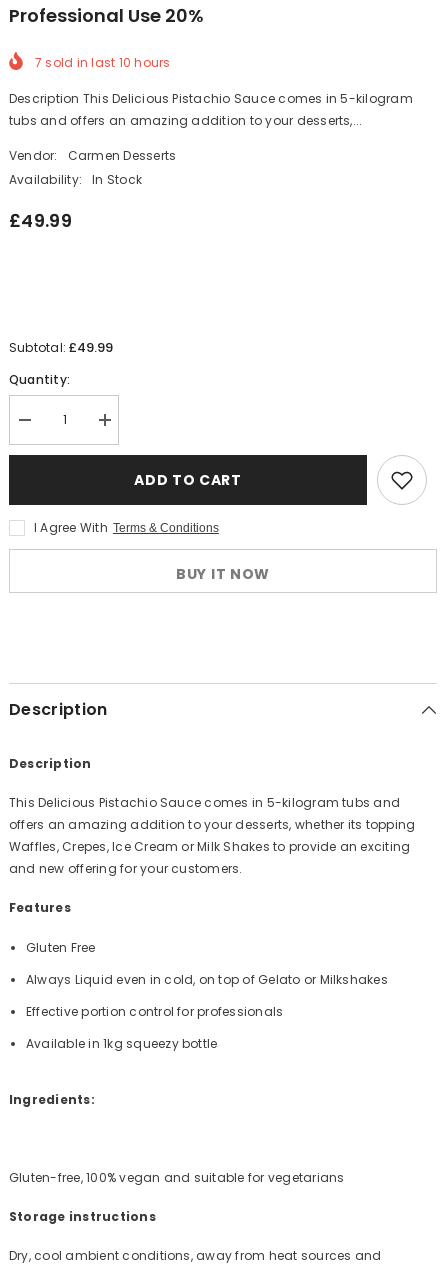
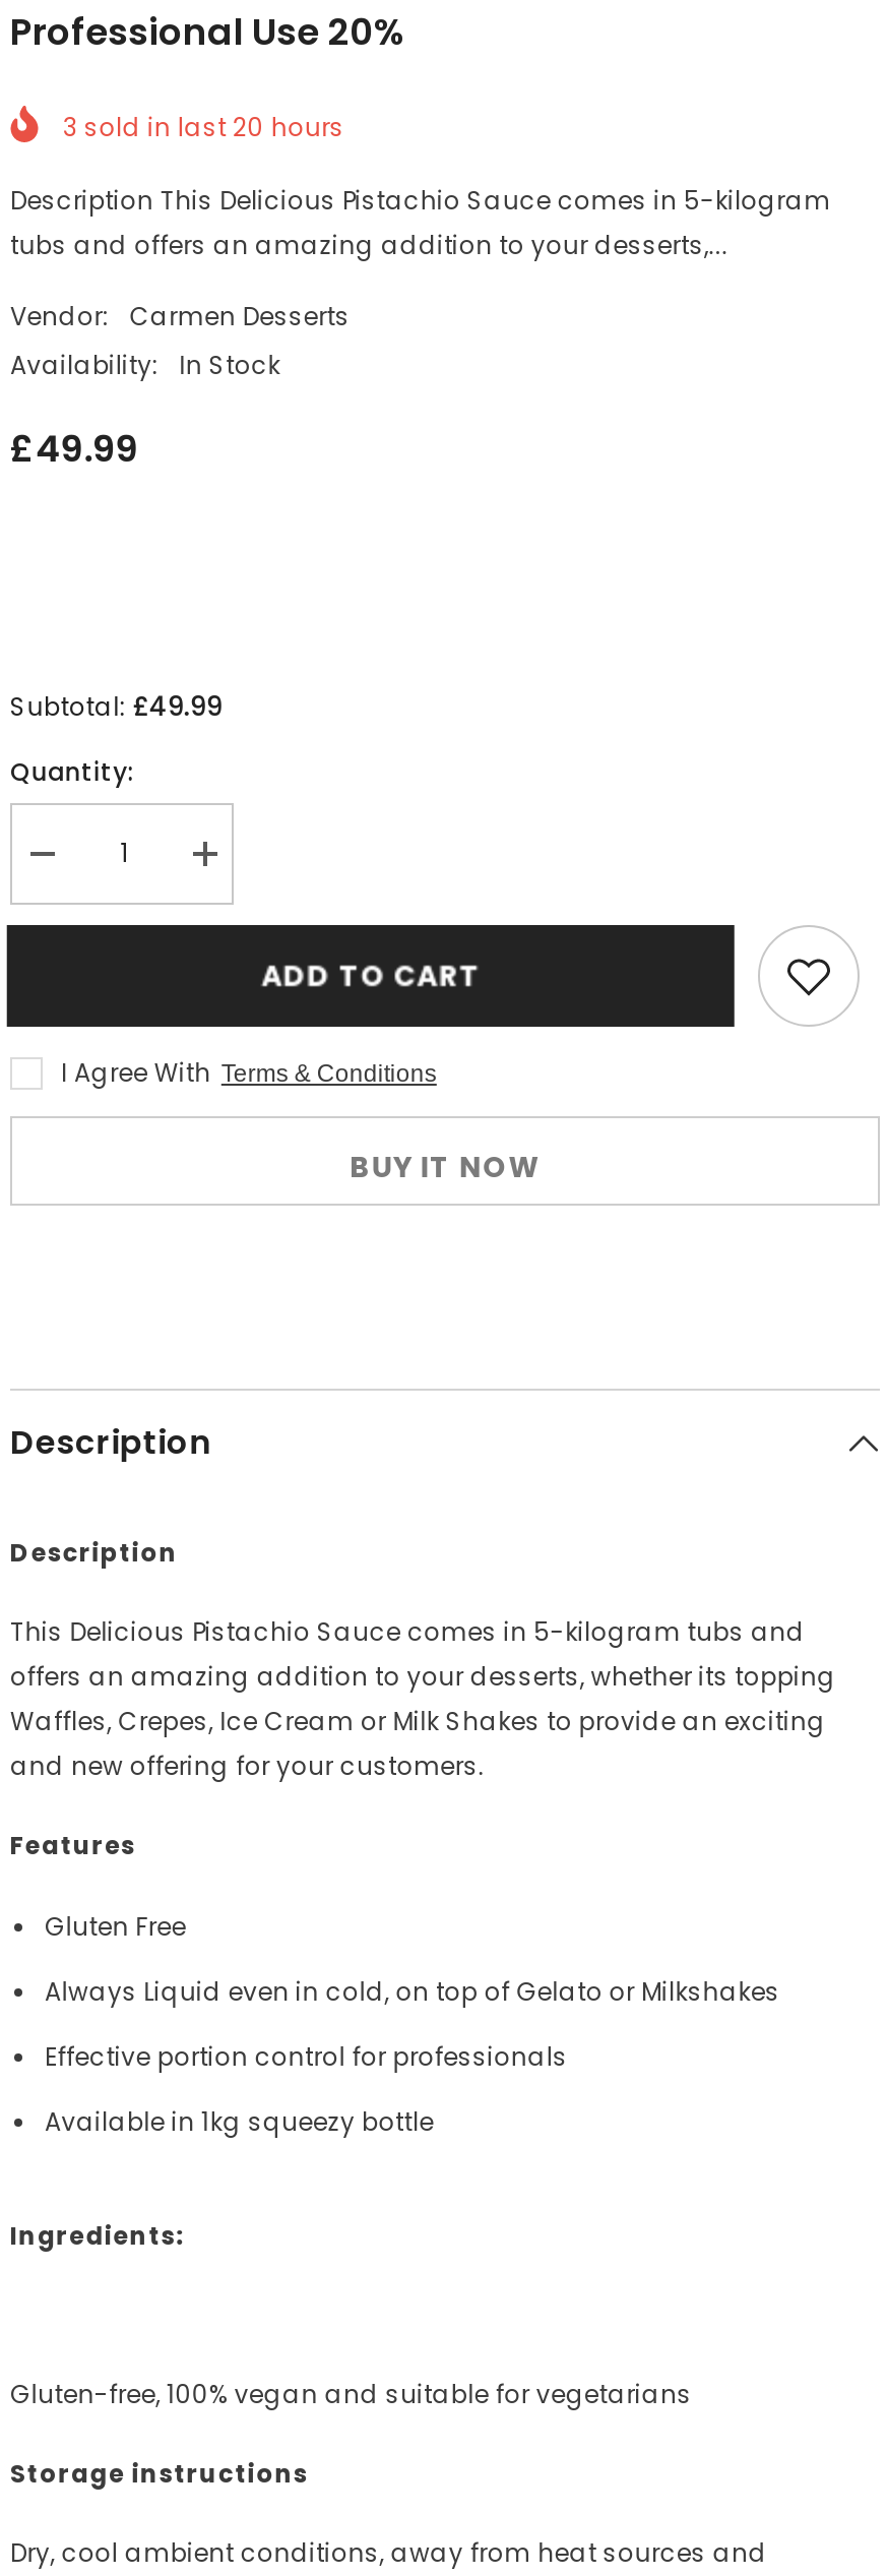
[35,54,171,71] 7 sold in last 10 hours -> [63,109,345,144] 3 sold in last 20 hours

